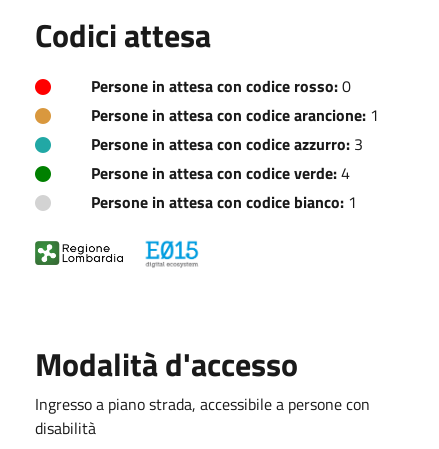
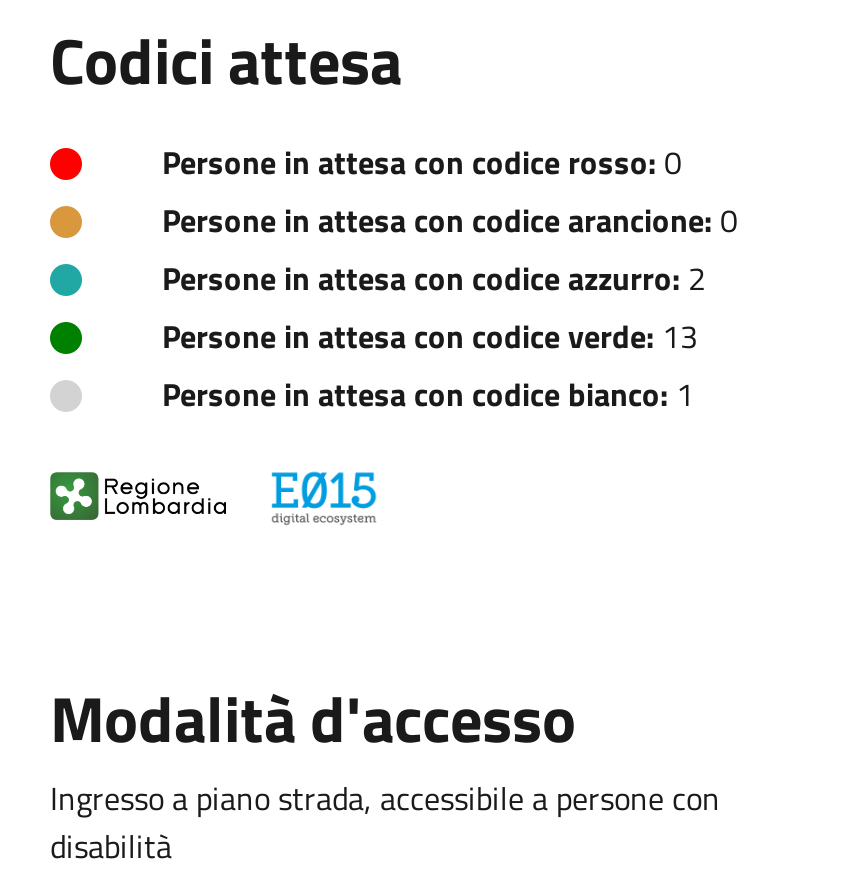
[91,103,379,127] Persone in attesa con codice arancione: 1 -> [162,195,738,243] Persone in attesa con codice arancione: 0
[91,132,363,156] Persone in attesa con codice azzurro: 3 -> [162,253,706,301] Persone in attesa con codice azzurro: 2
[91,161,350,185] Persone in attesa con codice verde: 4 -> [162,311,698,359] Persone in attesa con codice verde: 13

